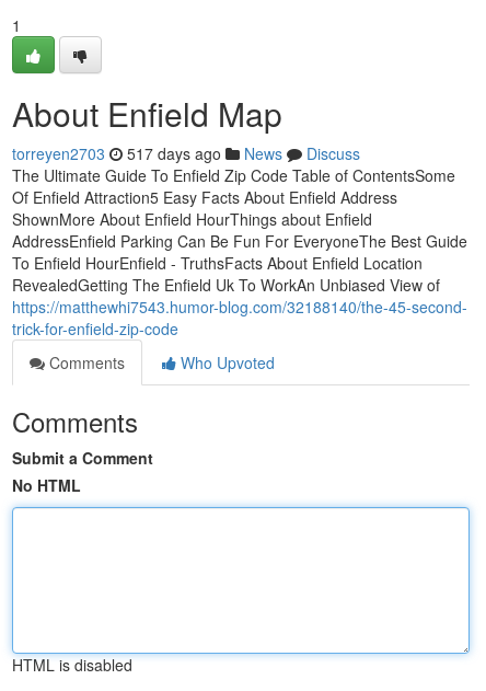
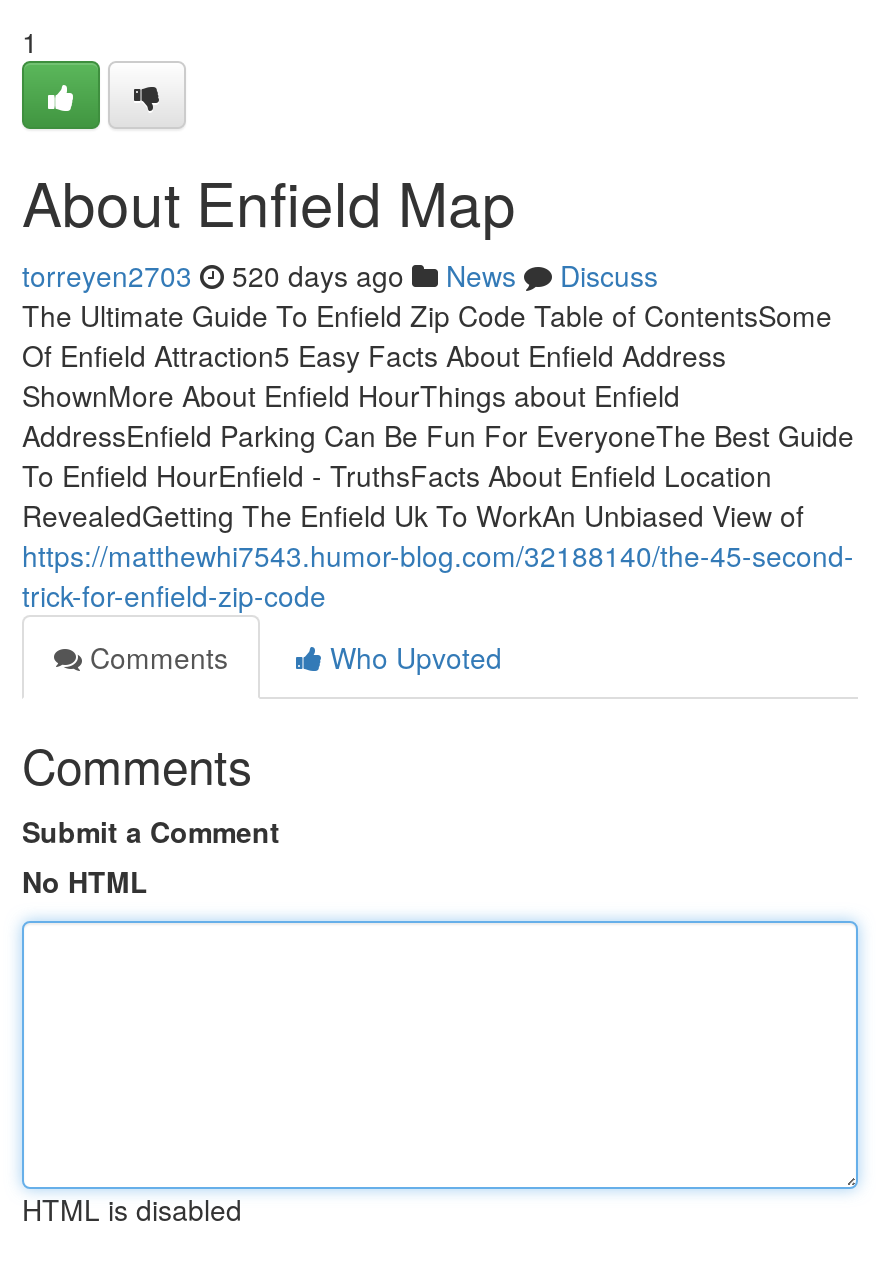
[12,142,360,164] torreyen2703 517 days ago News Discuss -> [22,255,658,295] torreyen2703 520 days ago News Discuss

